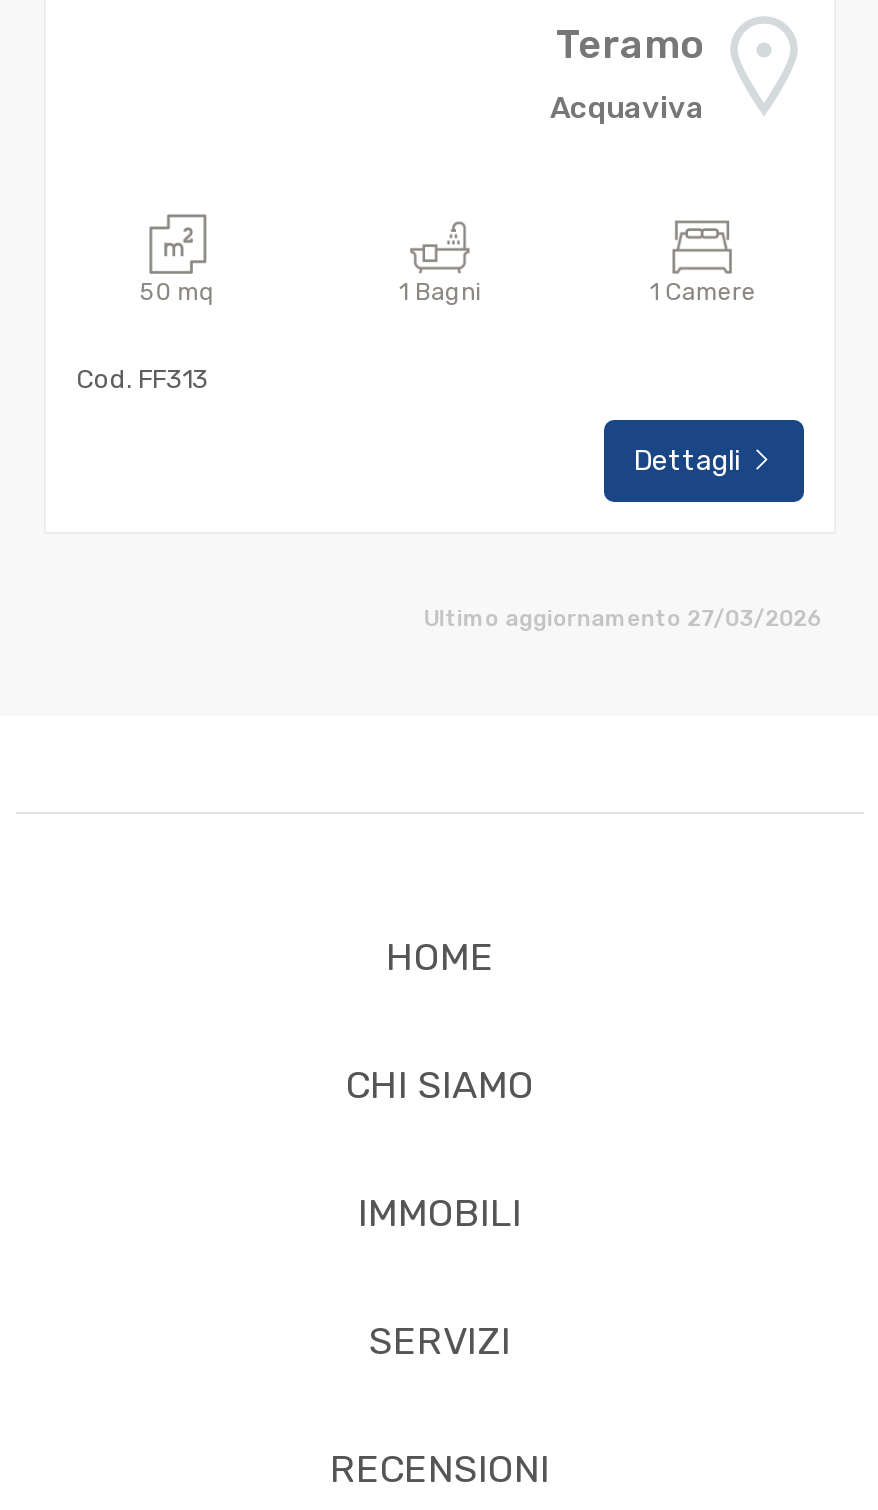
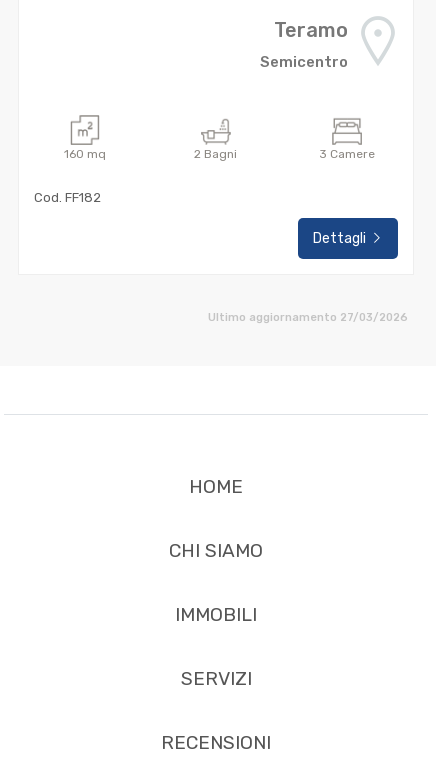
[550,90,704,126] Acquaviva -> [260,53,348,71] Semicentro
[139,278,756,306] 50 mq | 1 Bagni | 1 Camere -> [64,147,375,161] 160 mq | 2 Bagni | 3 Camere
[76,364,208,394] Cod. FF313 -> [34,190,101,205] Cod. FF182

